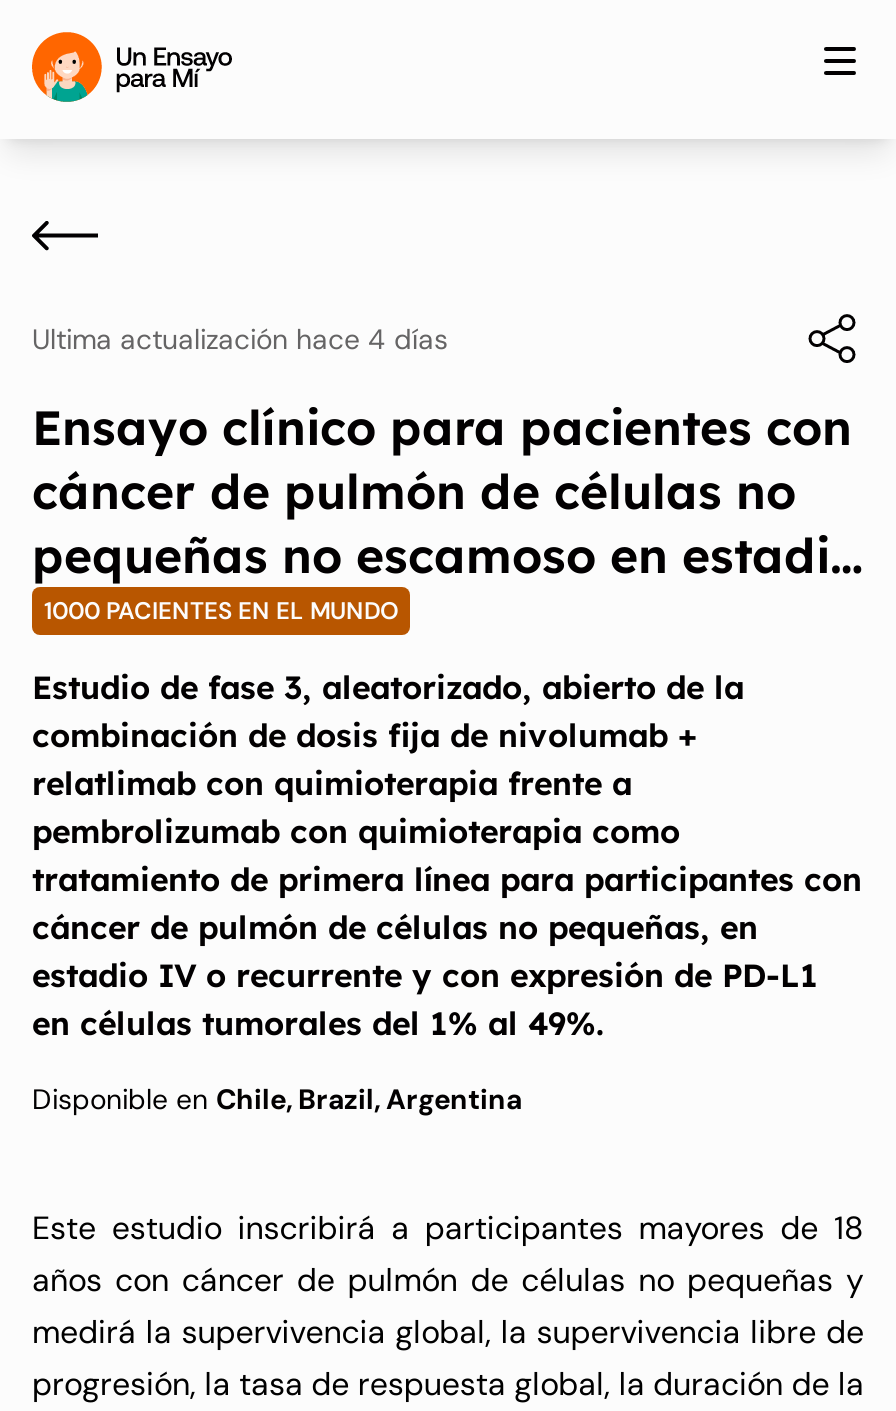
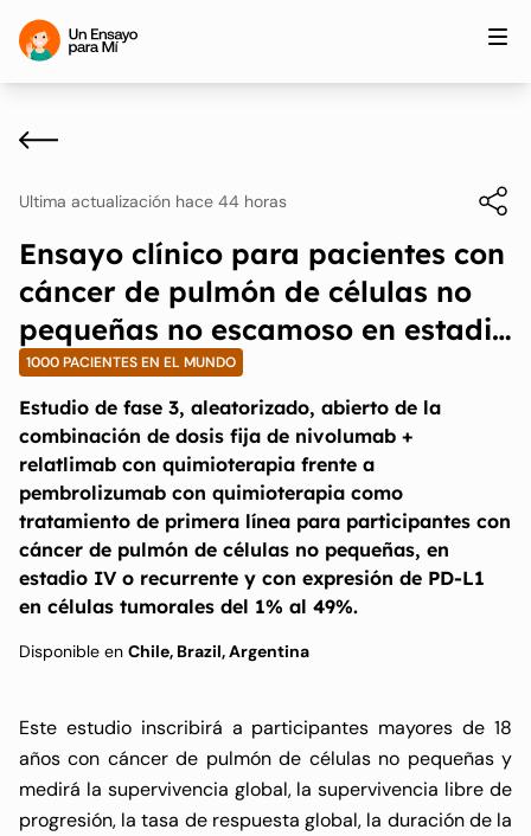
[32,320,448,356] Ultima actualización hace 4 días -> [19,190,287,211] Ultima actualización hace 44 horas

